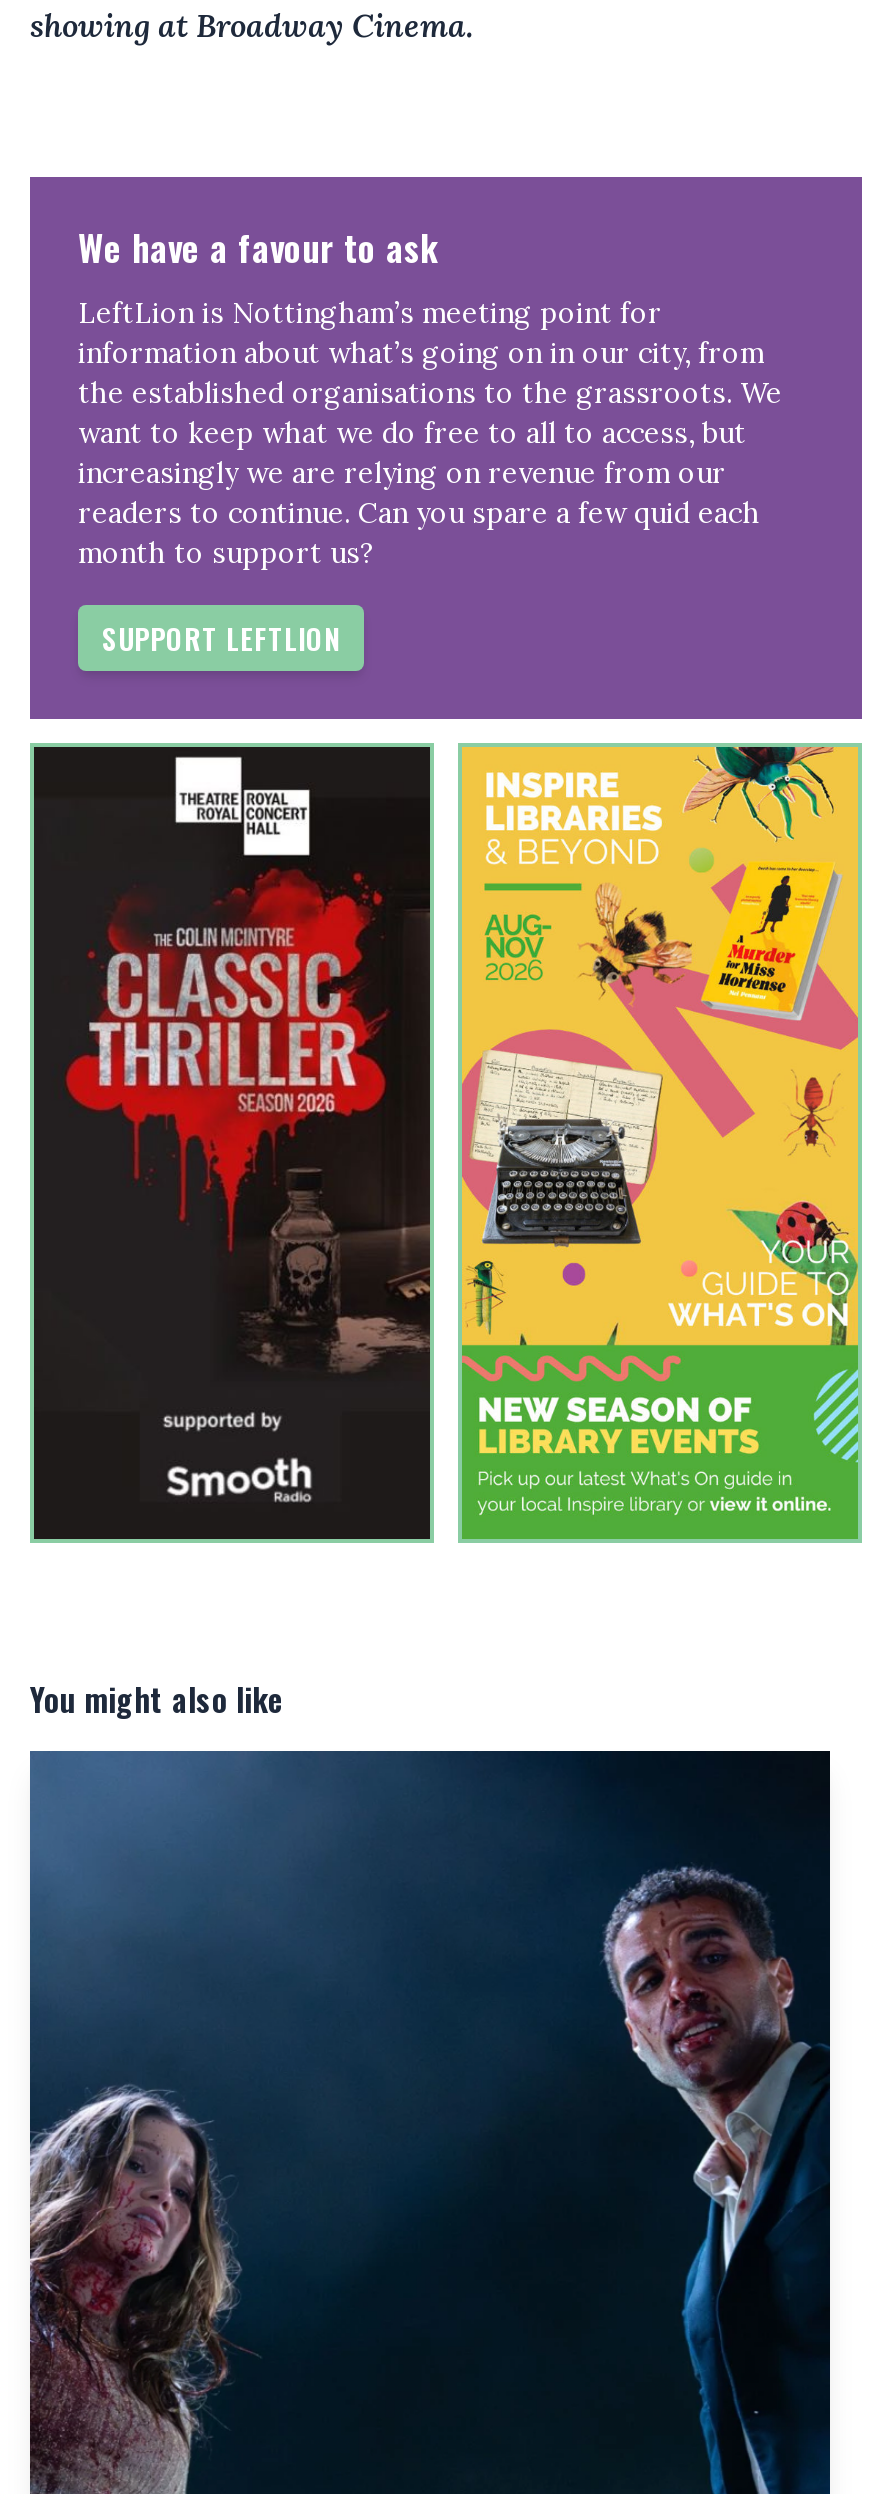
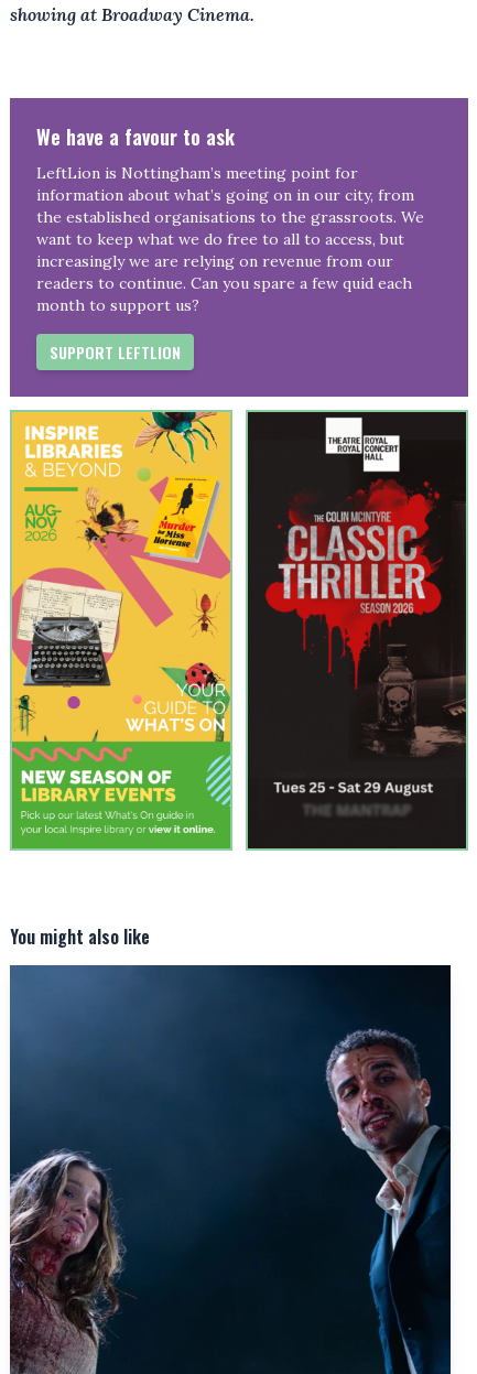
[32,744,432,1540] [image] -> [11,411,231,848] [image]
[460,744,860,1540] [image] -> [247,411,467,850] [image]

